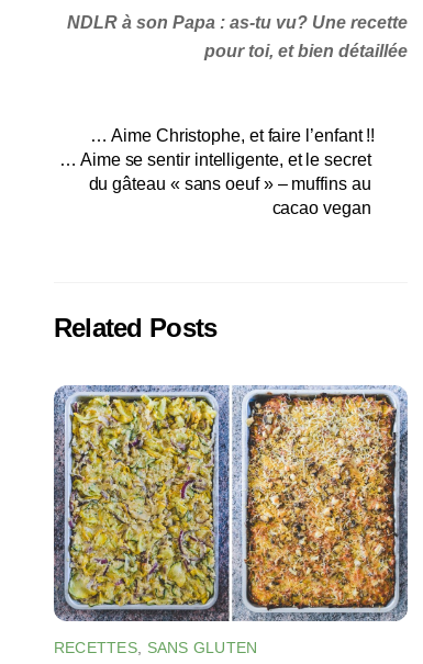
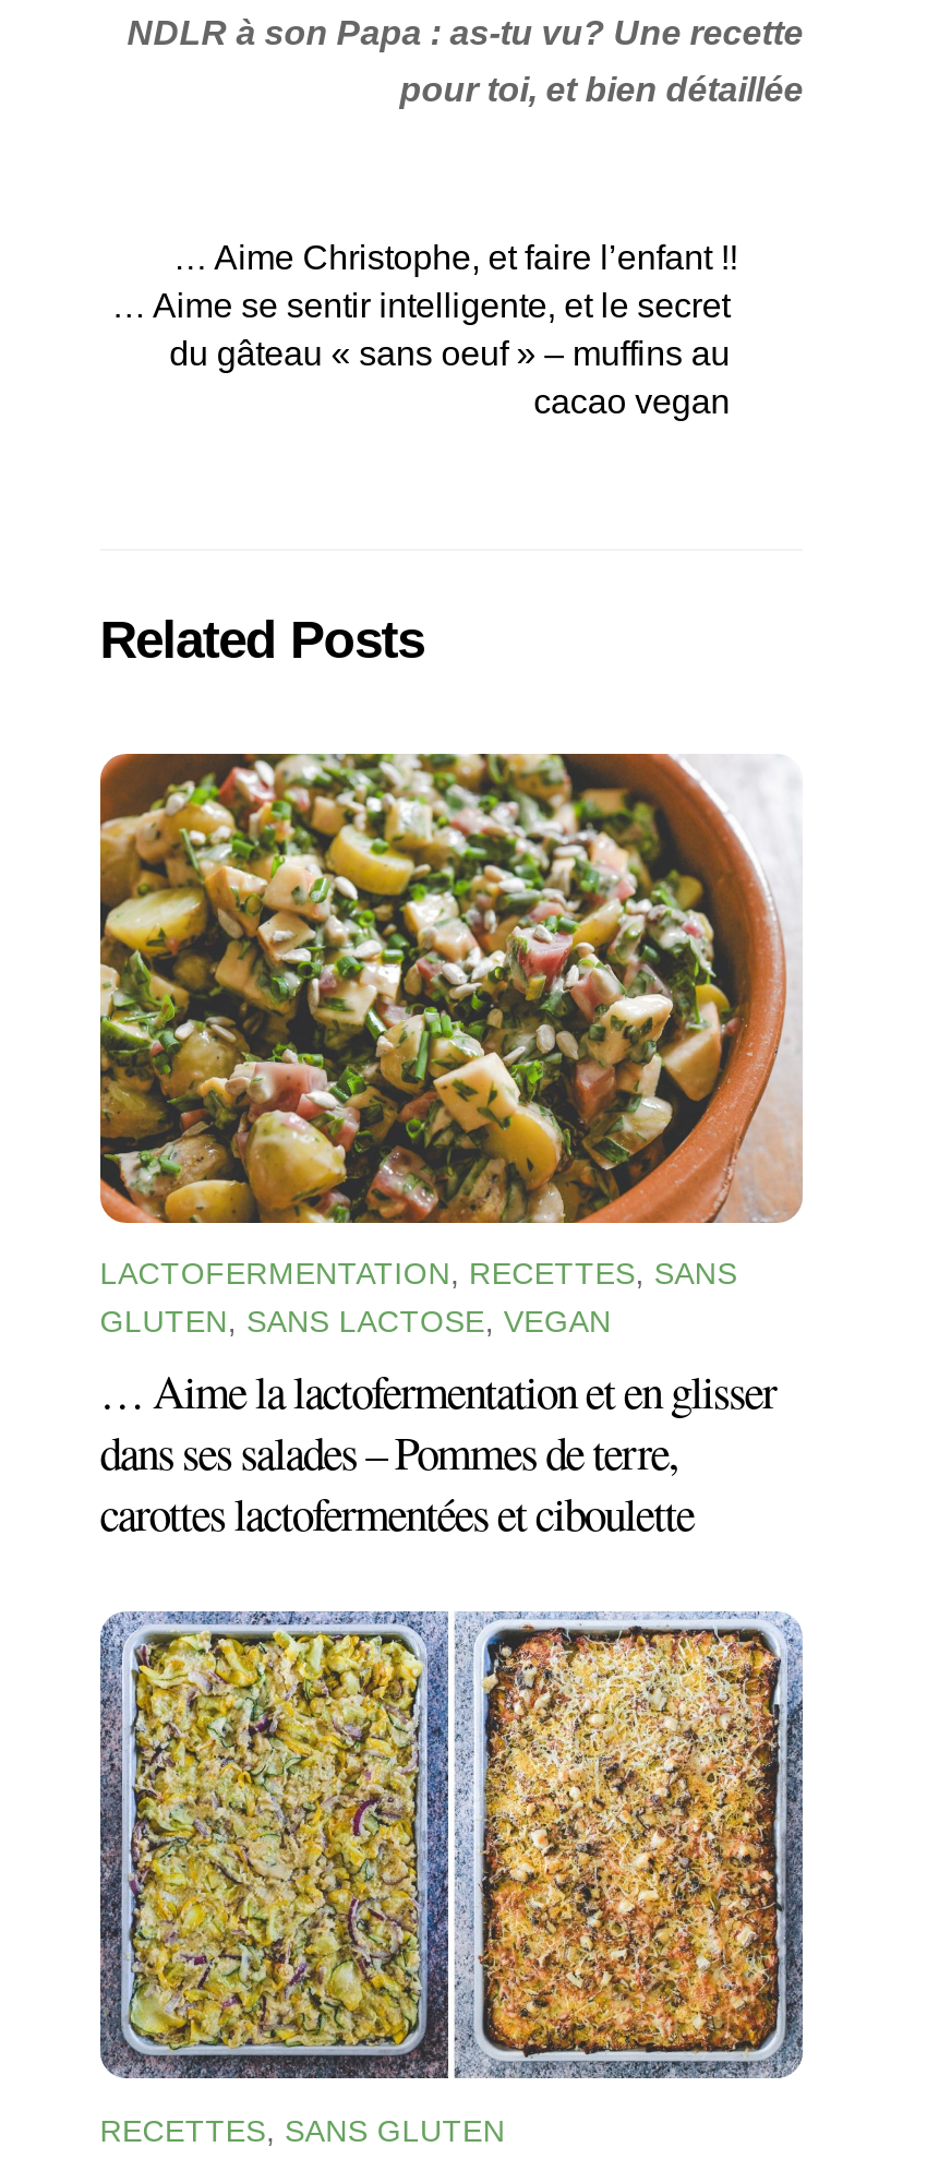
none -> [98,751,803,1544] [image] | LACTOFERMENTATION, RECETTES, SANS | GLUTEN, SANS LACTOSE, VEGAN | … Aime la lactofermentation et en glisser | dans ses salades – Pommes de terre, | carottes lactofermentées et ciboulette

